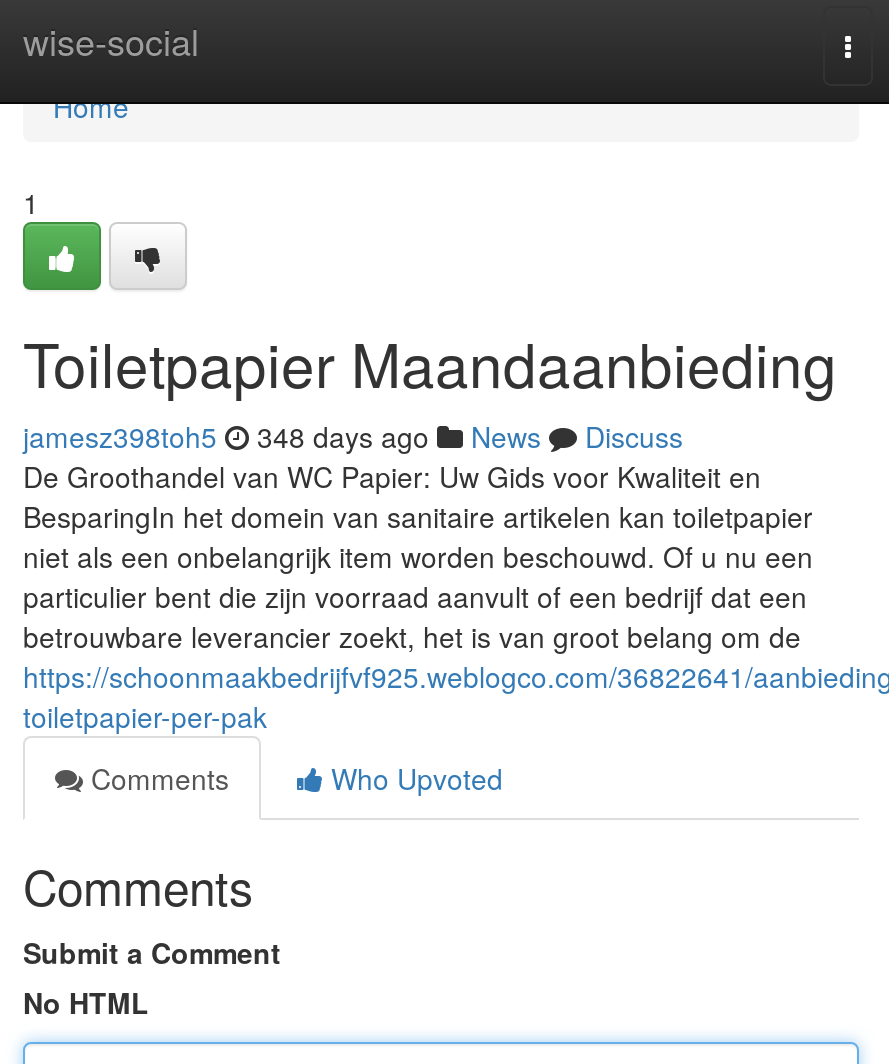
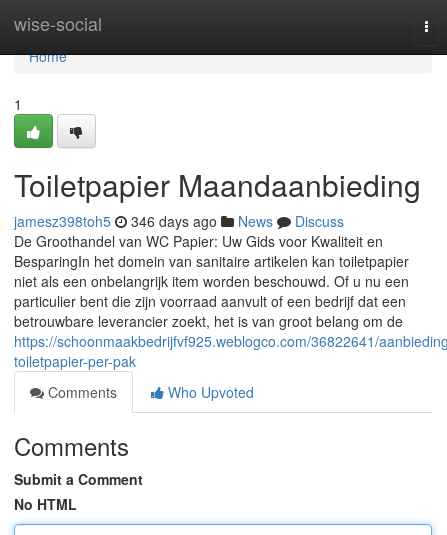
[23,416,683,456] jamesz398toh5 348 days ago News Discuss -> [14,211,344,231] jamesz398toh5 346 days ago News Discuss

